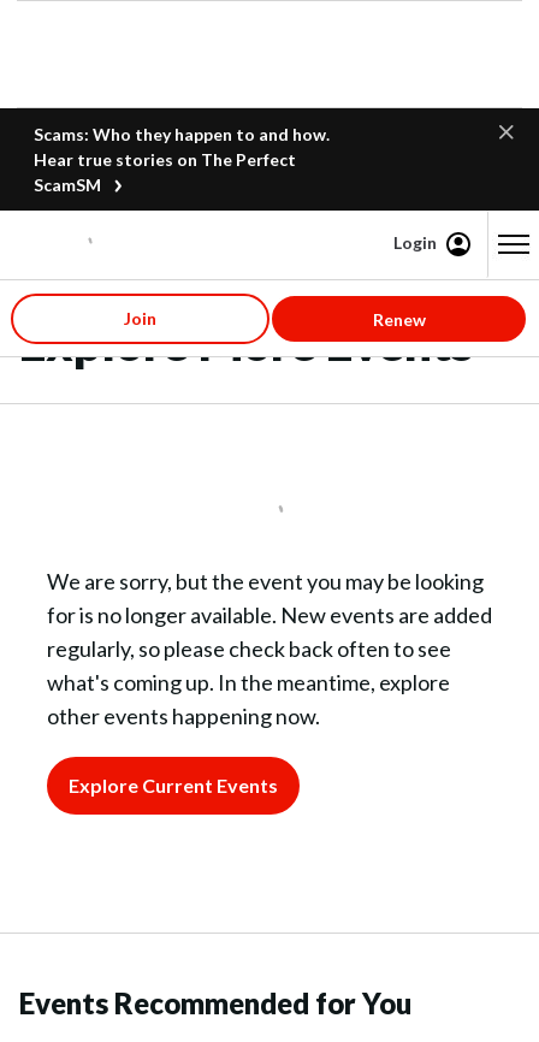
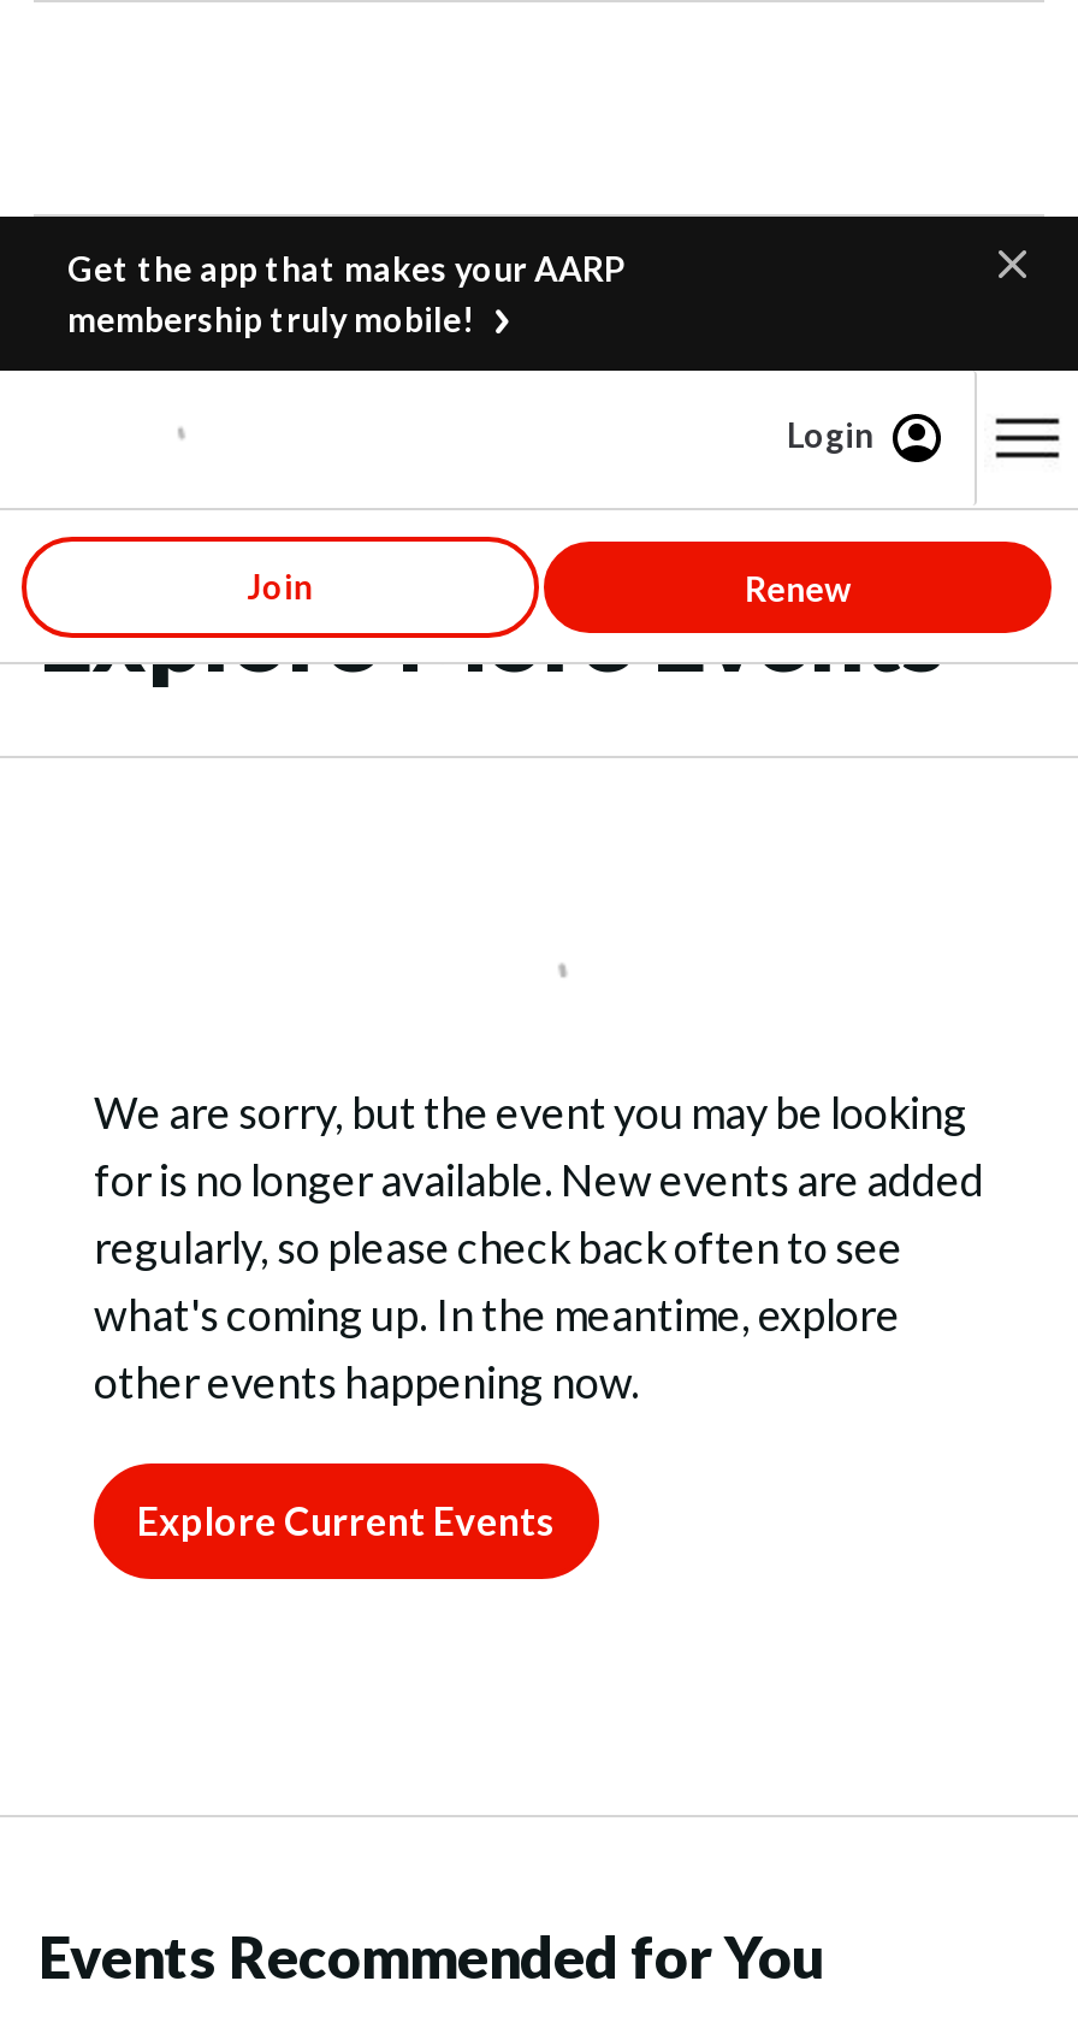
[34,124,330,195] Scams: Who they happen to and how. | Hear true stories on The Perfect | ScamSM -> [67,248,626,339] Get the app that makes your AARP | membership truly mobile!

